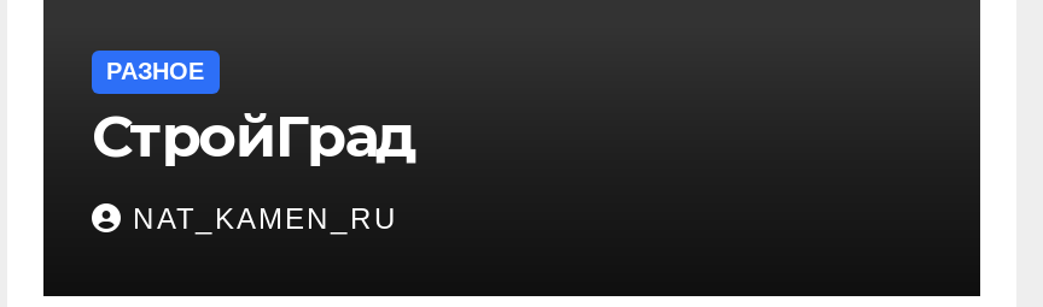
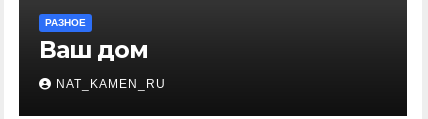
[92,101,416,171] СтройГрад -> [39,35,148,64] Ваш дом

